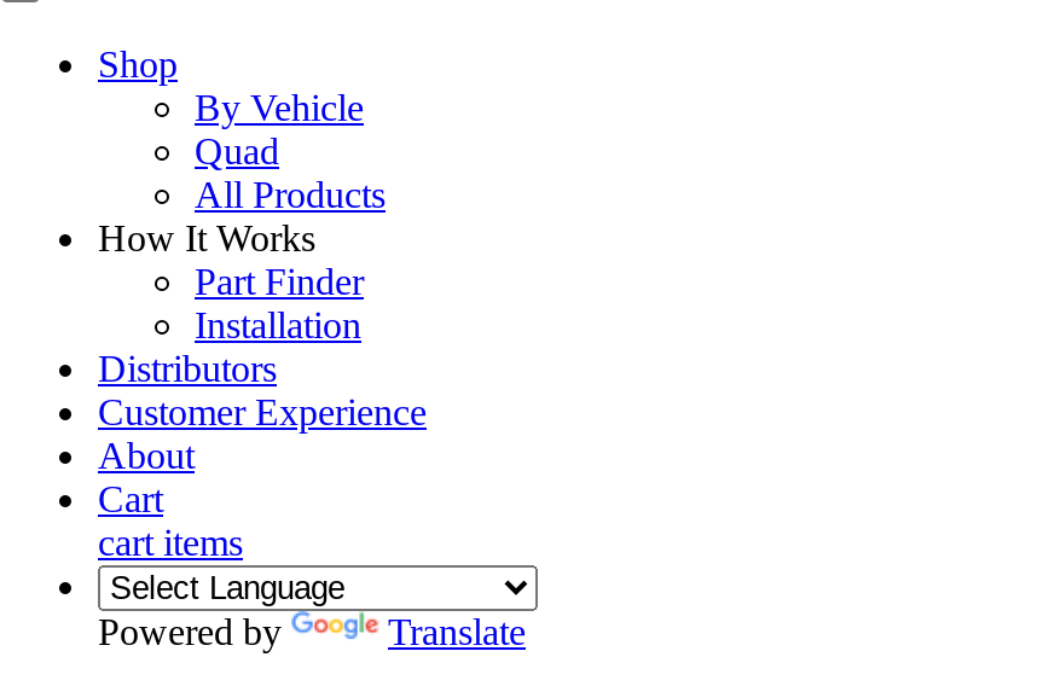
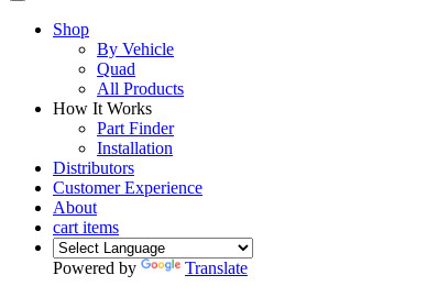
[98,478,163,519] Cart -> none

